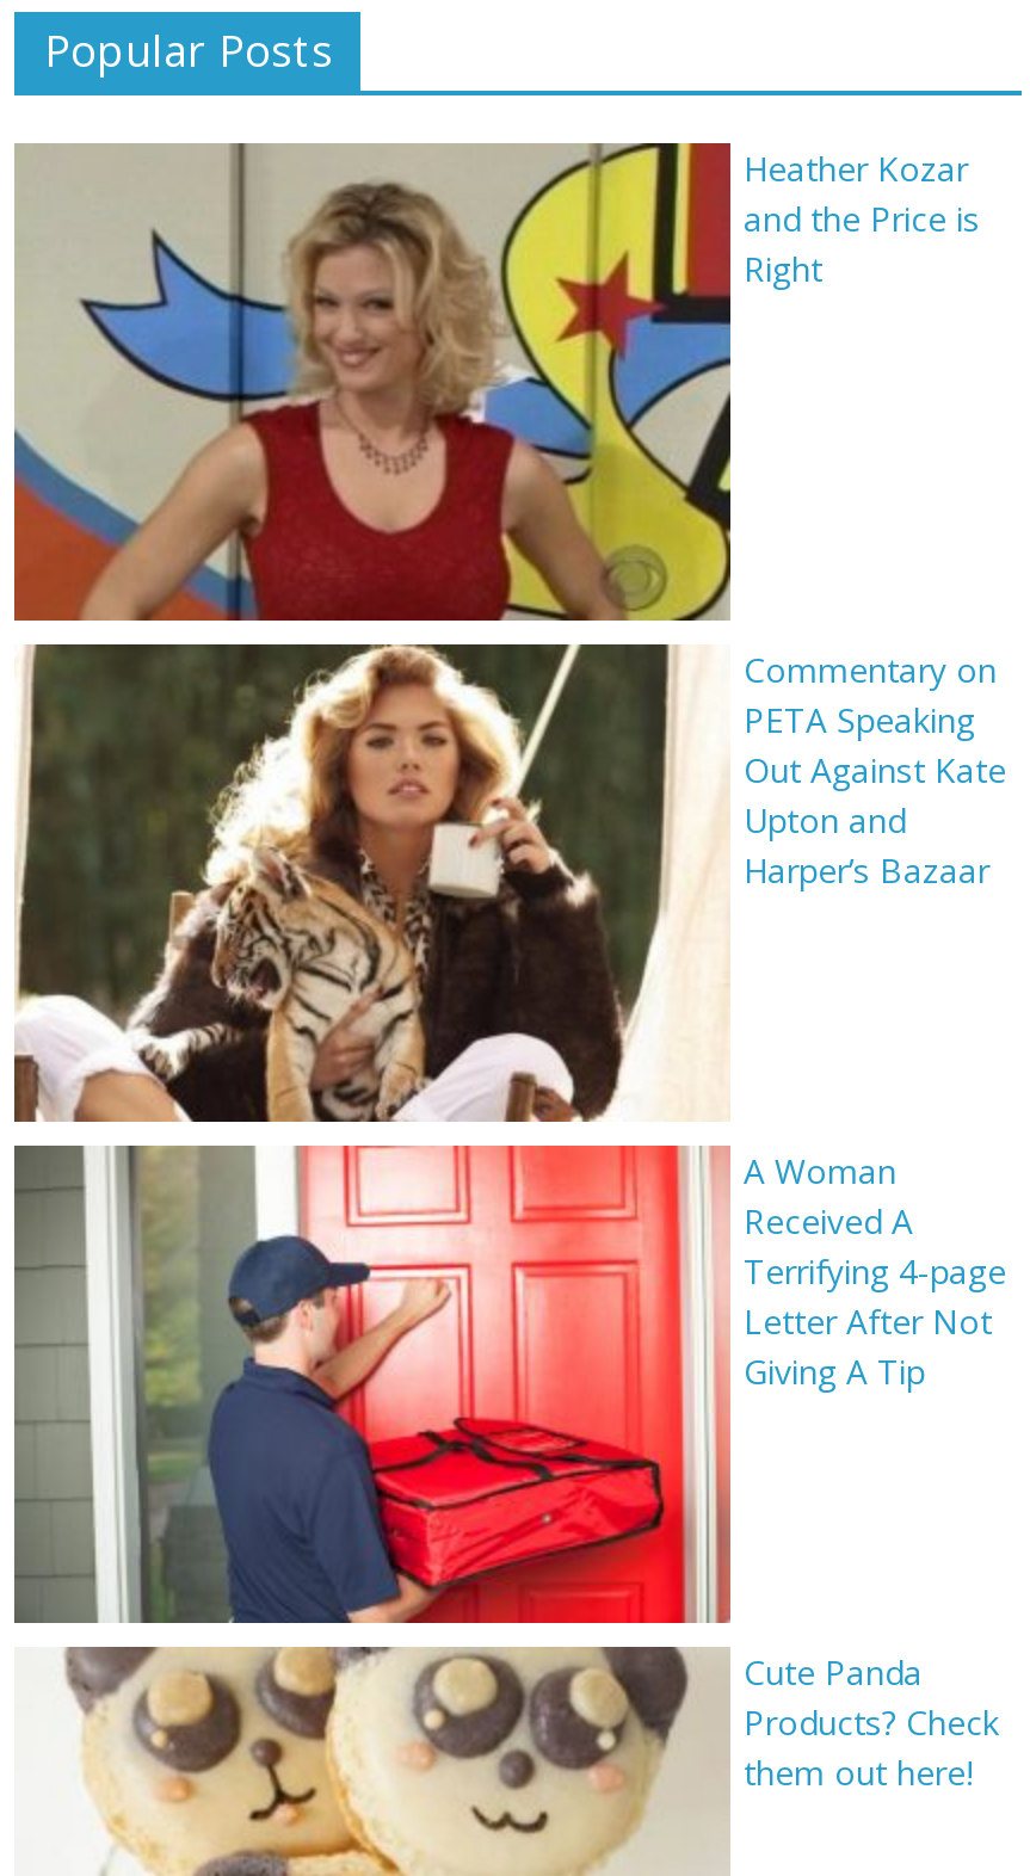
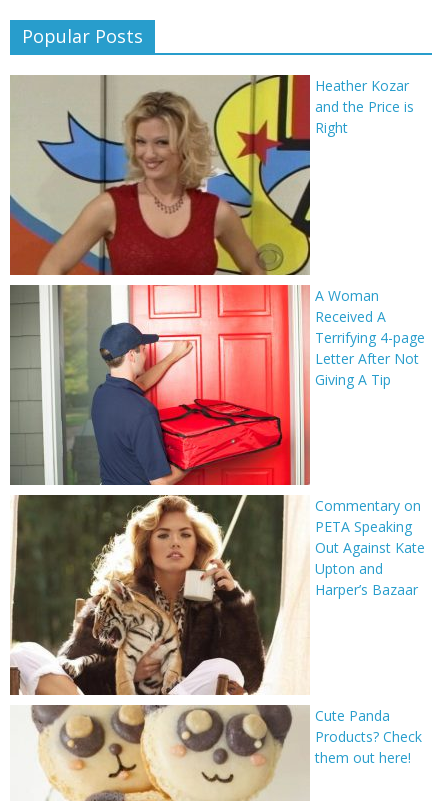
moved [14,644,1006,1124] -> [10,494,425,696]: [image] | Commentary on | PETA Speaking | Out Against Kate | Upton and | Harper’s Bazaar
moved [743,1149,1006,1394] -> [315,286,425,389]: A Woman | Received A | Terrifying 4-page | Letter After Not | Giving A Tip

